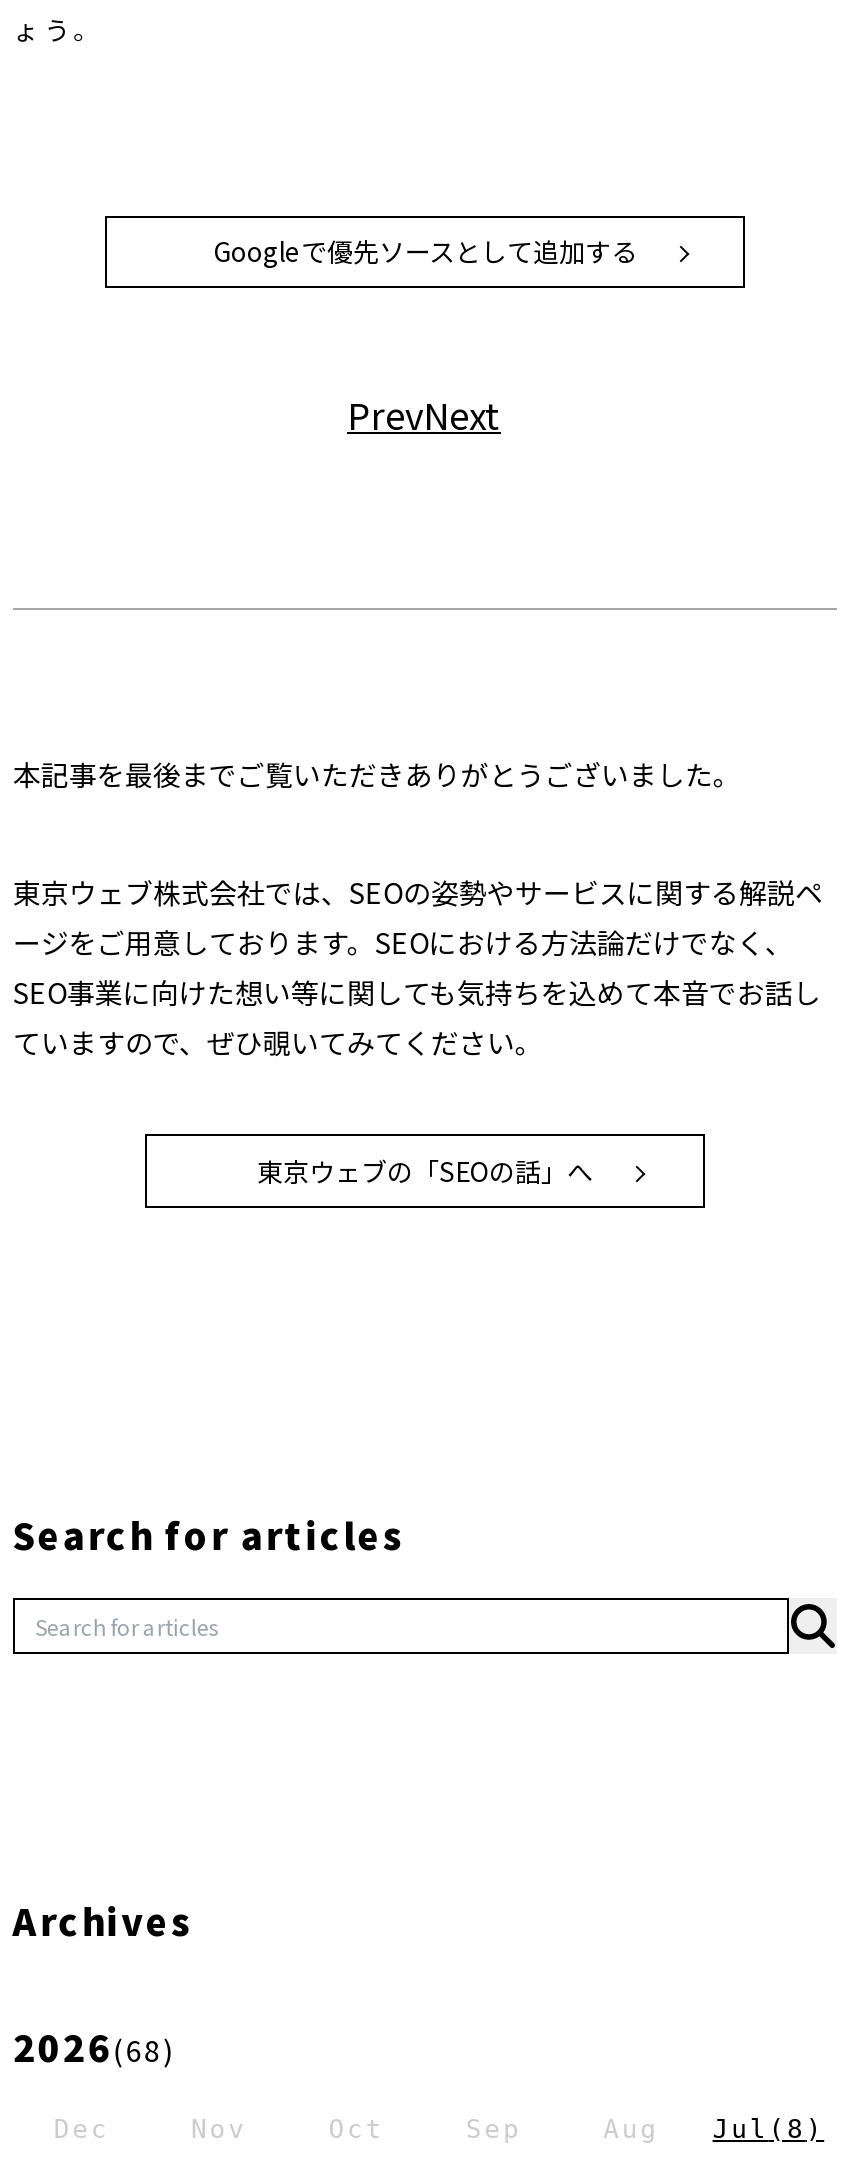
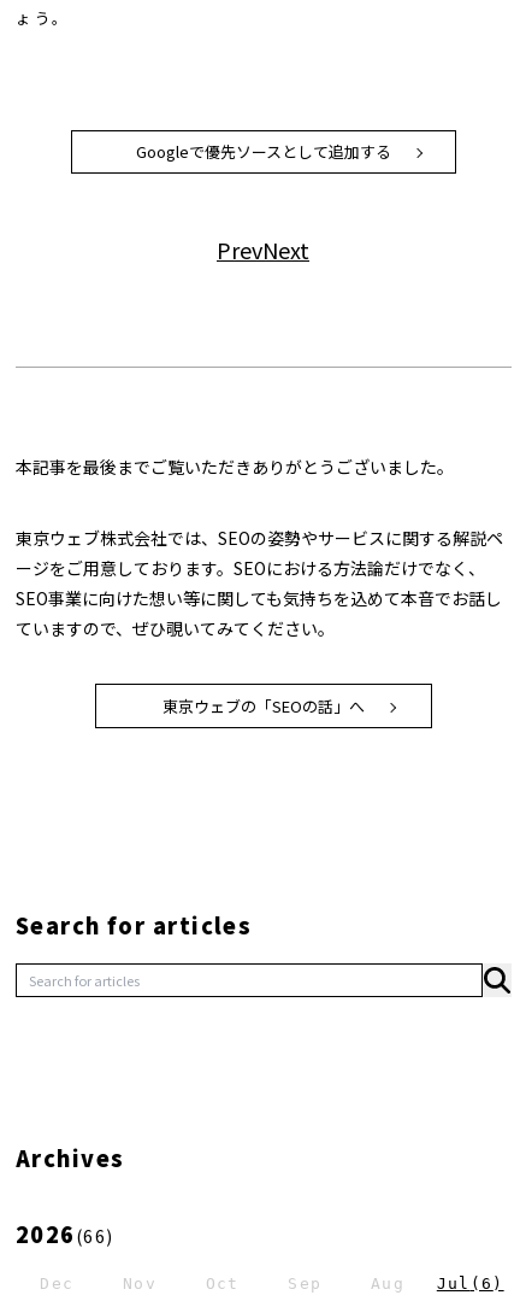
[13,2020,176,2072] 2026(68) -> [16,1218,114,1249] 2026(66)
[603,2114,824,2144] Aug Jul (8) -> [371,1274,504,1292] Aug Jul (6)

